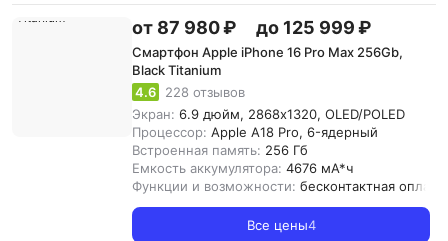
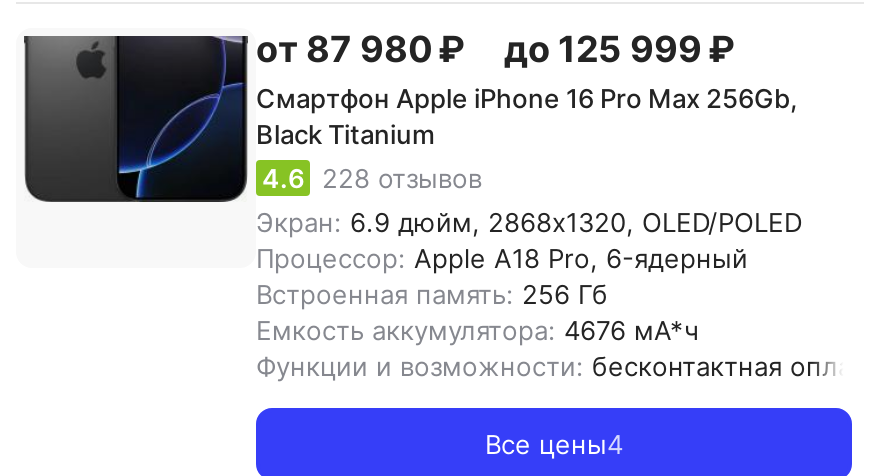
none -> [22,34,250,204] [image]

